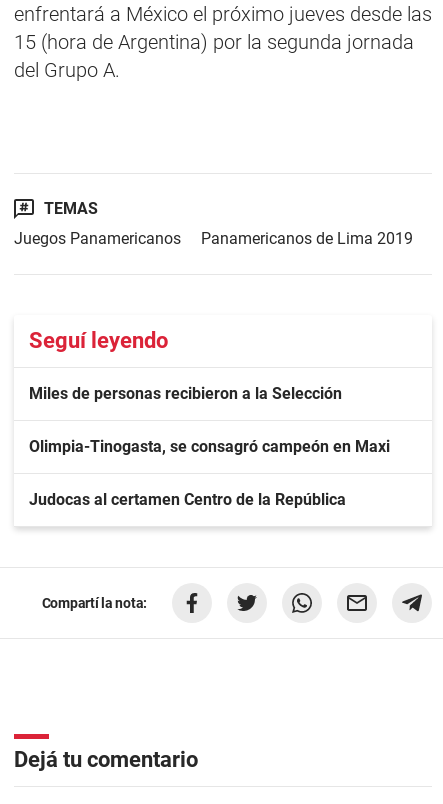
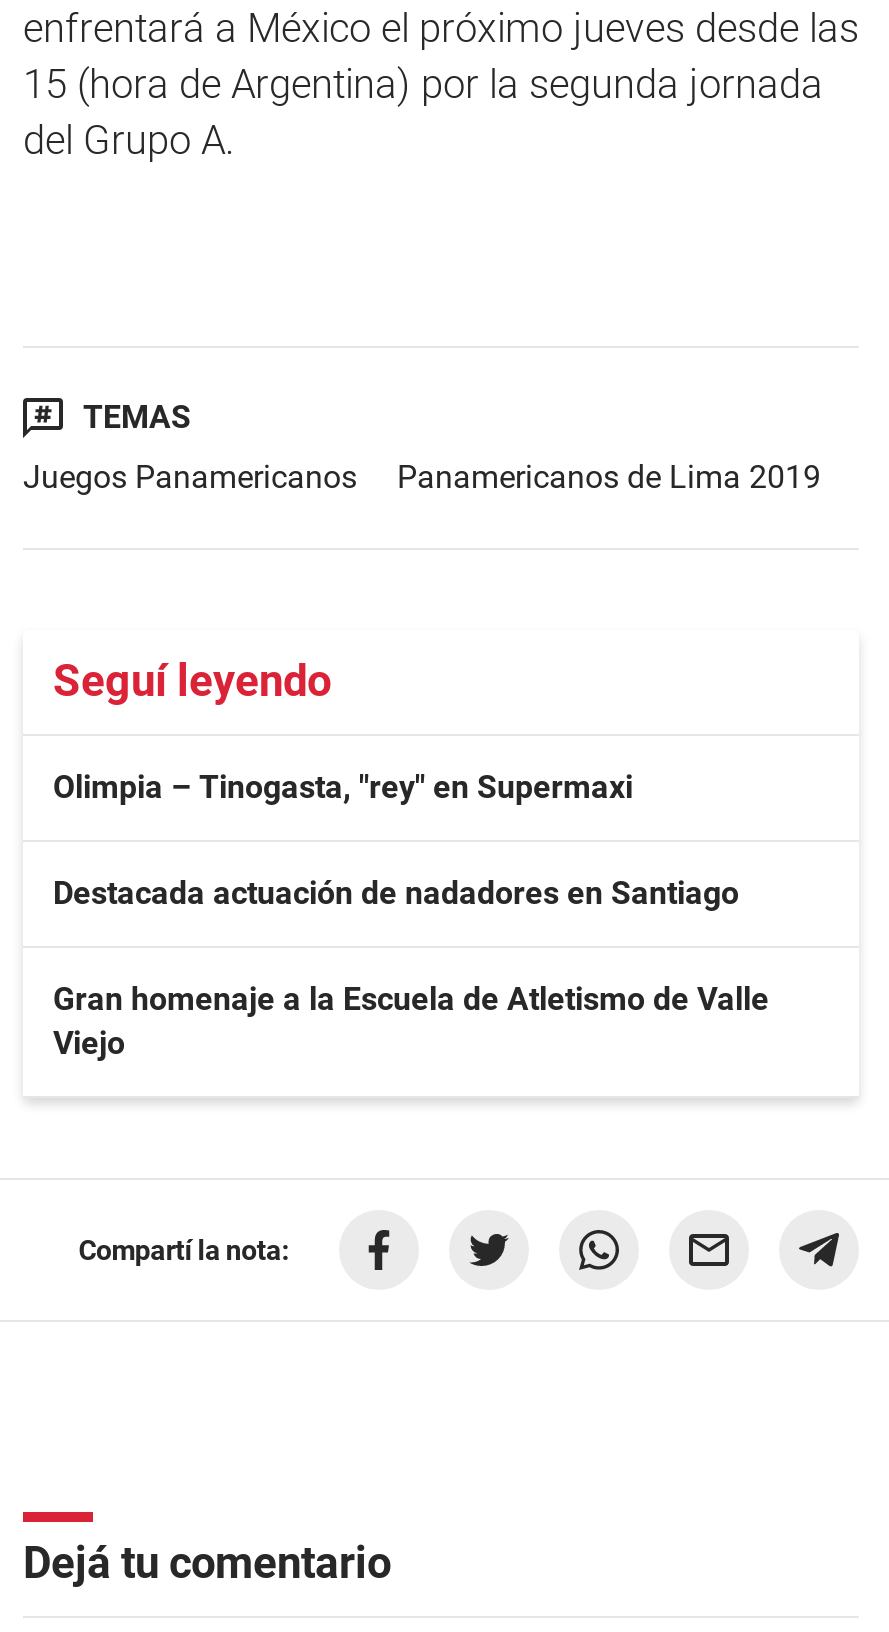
[29,384,342,403] Miles de personas recibieron a la Selección -> [53,768,633,806] Olimpia – Tinogasta, "rey" en Supermaxi
[29,437,390,456] Olimpia-Tinogasta, se consagró campeón en Maxi -> [53,874,739,912] Destacada actuación de nadadores en Santiago
[29,490,346,509] Judocas al certamen Centro de la República -> [53,980,769,1062] Gran homenaje a la Escuela de Atletismo de Valle | Viejo

